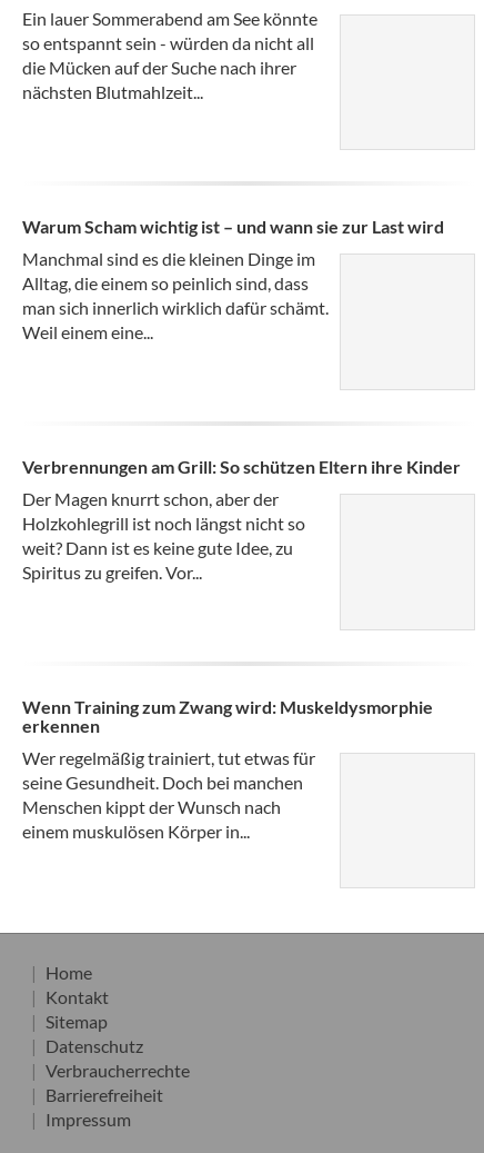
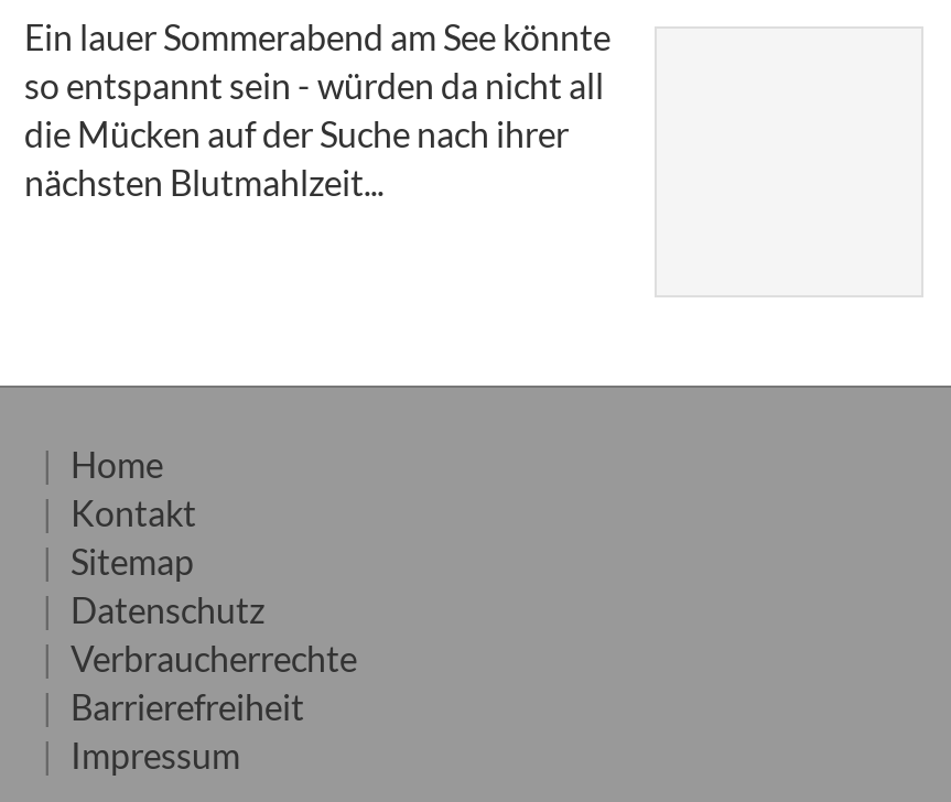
[22,216,444,342] Warum Scham wichtig ist – und wann sie zur Last wird | Manchmal sind es die kleinen Dinge im | Alltag, die einem so peinlich sind, dass | man sich innerlich wirklich dafür schämt. | Weil einem eine... -> none
[22,456,461,582] Verbrennungen am Grill: So schützen Eltern ihre Kinder | Der Magen knurrt schon, aber der | Holzkohlegrill ist noch längst nicht so | weit? Dann ist es keine gute Idee, zu | Spiritus zu greifen. Vor... -> none
[22,696,433,841] Wenn Training zum Zwang wird: Muskeldysmorphie | erkennen | Wer regelmäßig trainiert, tut etwas für | seine Gesundheit. Doch bei manchen | Menschen kippt der Wunsch nach | einem muskulösen Körper in... -> none

